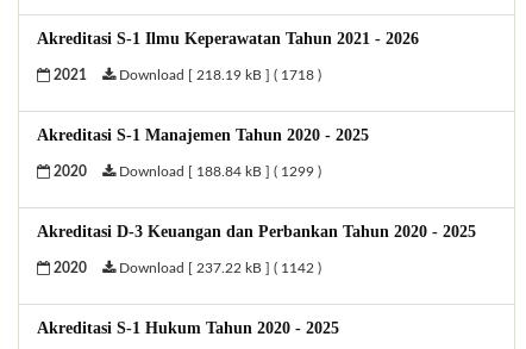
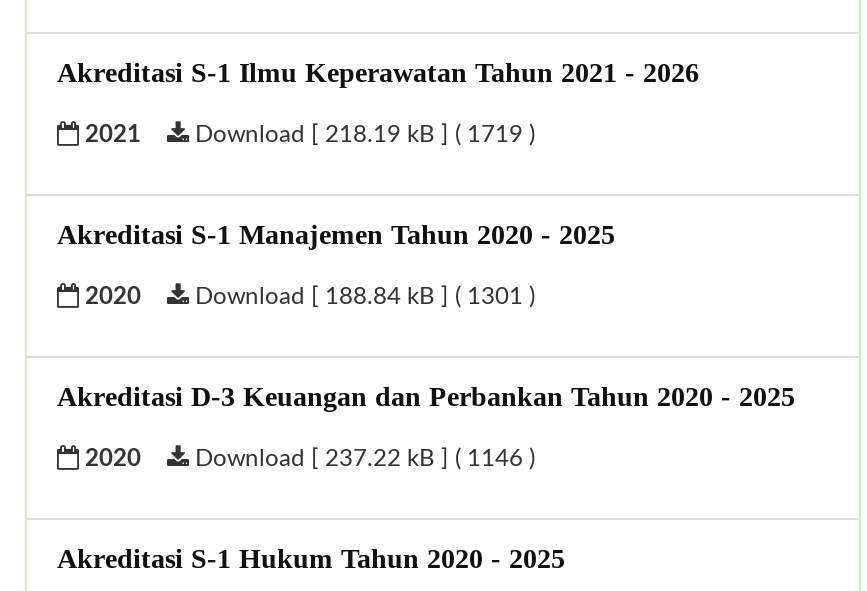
[54,68,321,82] 2021 Download [ 218.19 kB ] ( 1718 ) -> [85,122,535,146] 2021 Download [ 218.19 kB ] ( 1719 )
[54,164,321,179] 2020 Download [ 188.84 kB ] ( 1299 ) -> [85,284,535,308] 2020 Download [ 188.84 kB ] ( 1301 )
[54,261,321,275] 2020 Download [ 237.22 kB ] ( 1142 ) -> [85,446,535,470] 2020 Download [ 237.22 kB ] ( 1146 )

